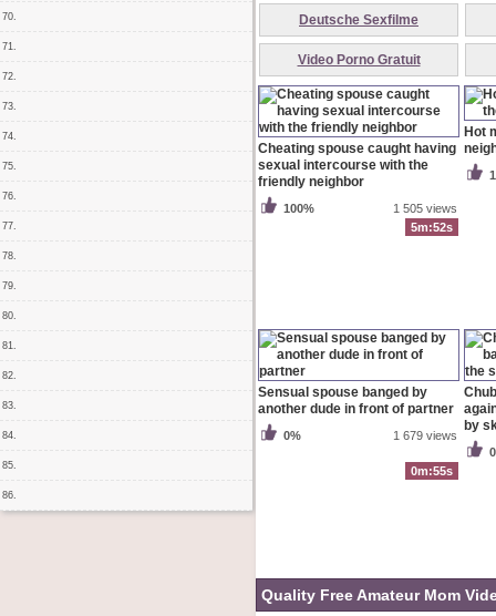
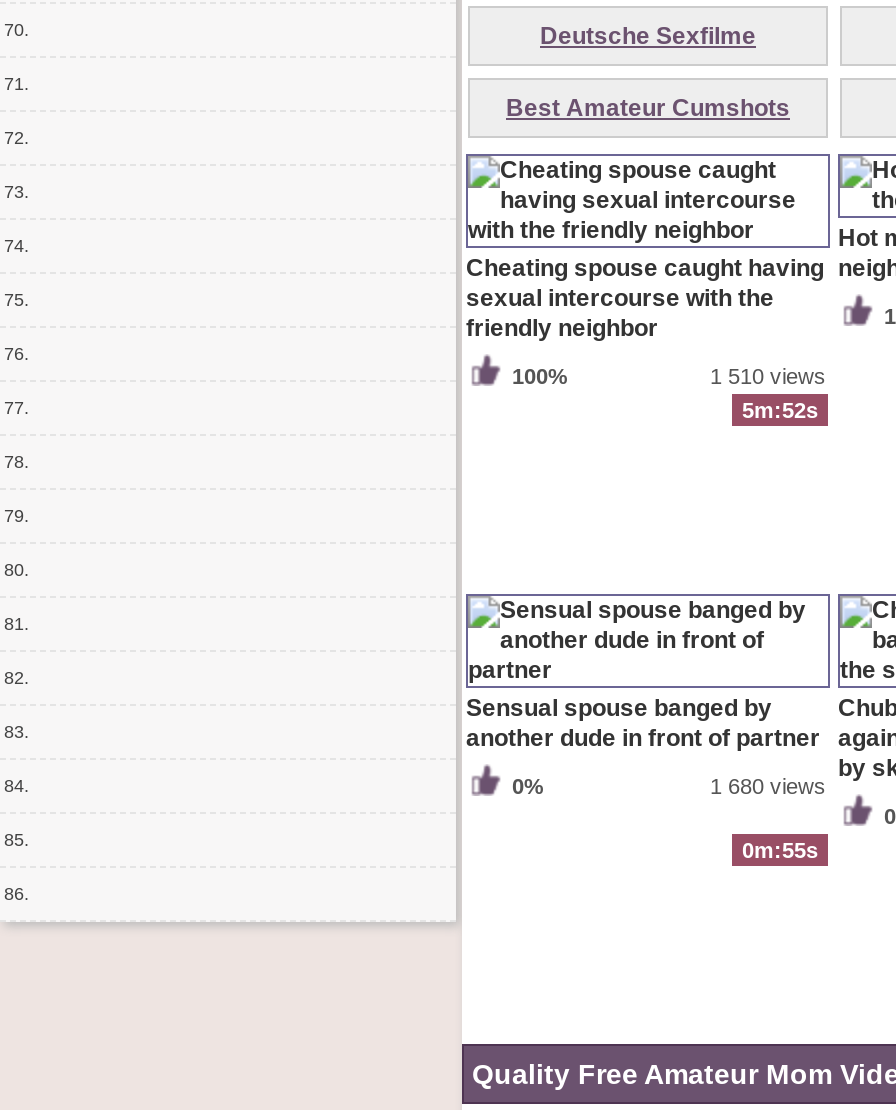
[297,53,420,68] Video Porno Gratuit -> [506,95,790,123] Best Amateur Cumshots
[393,202,457,215] 1 505 views -> [710,365,826,389] 1 510 views
[393,429,457,443] 1 679 views -> [710,775,826,799] 1 680 views

